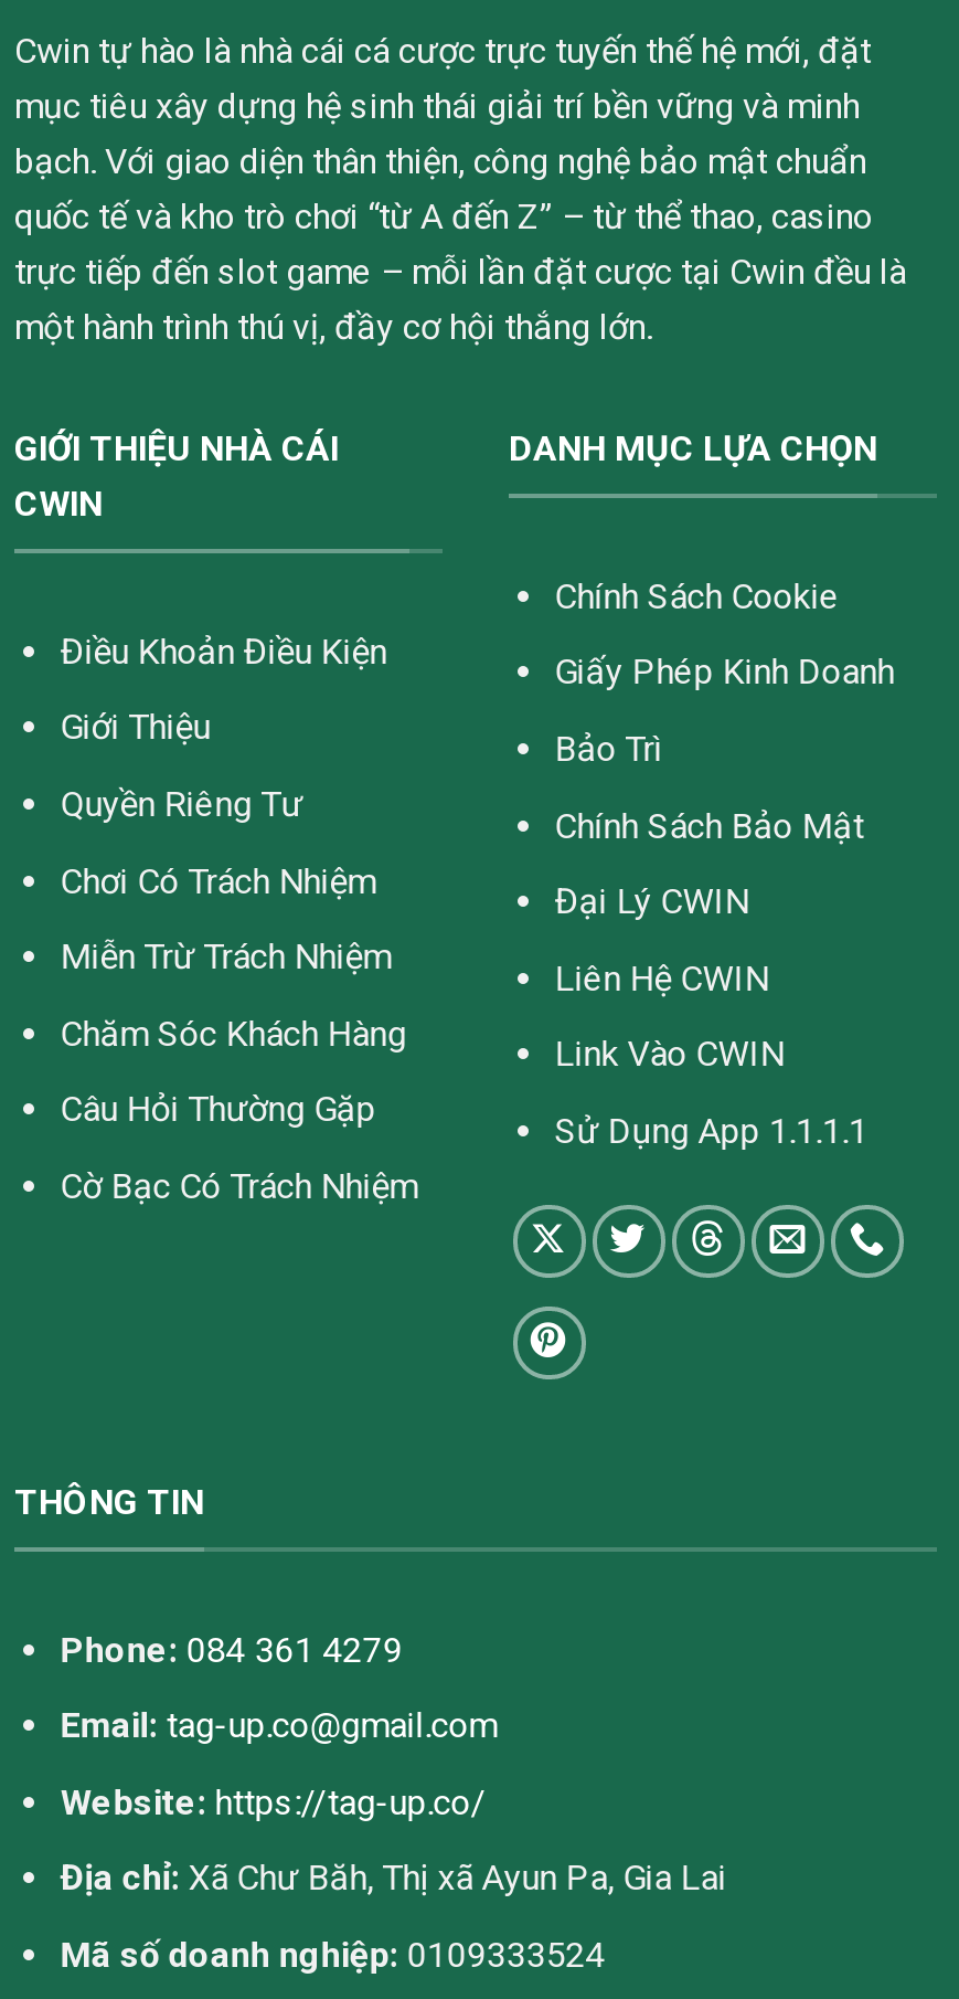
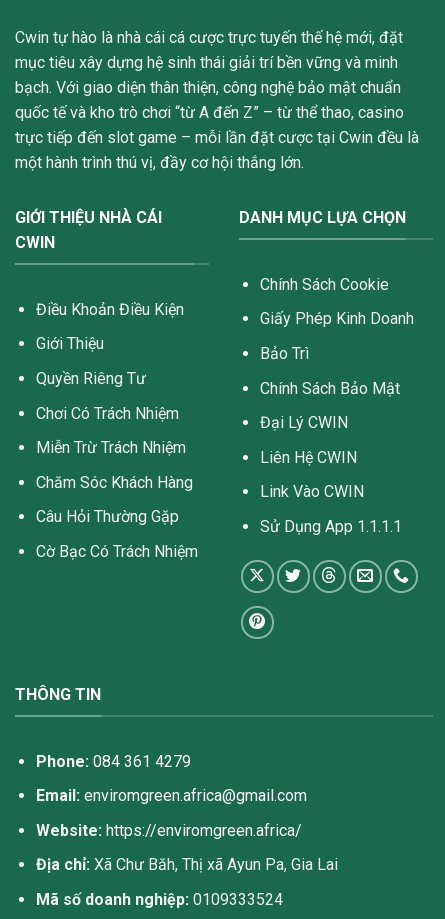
[60,1705,497,1747] Email: tag-up.co@gmail.com -> [36,786,307,805] Email: enviromgreen.africa@gmail.com
[60,1781,486,1823] Website: https://tag-up.co/ -> [36,821,302,840] Website: https://enviromgreen.africa/

